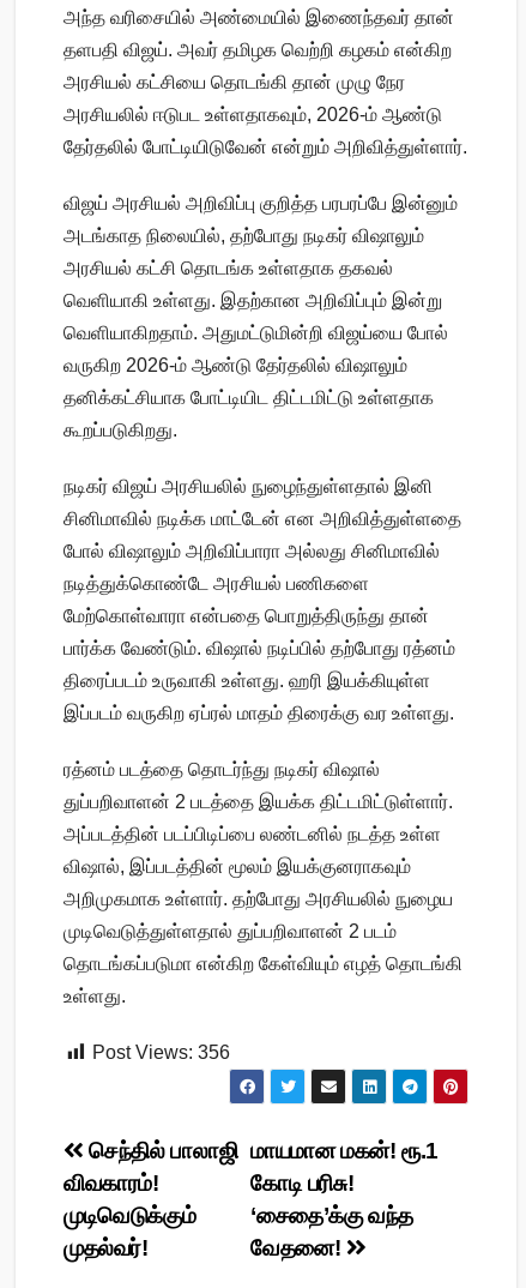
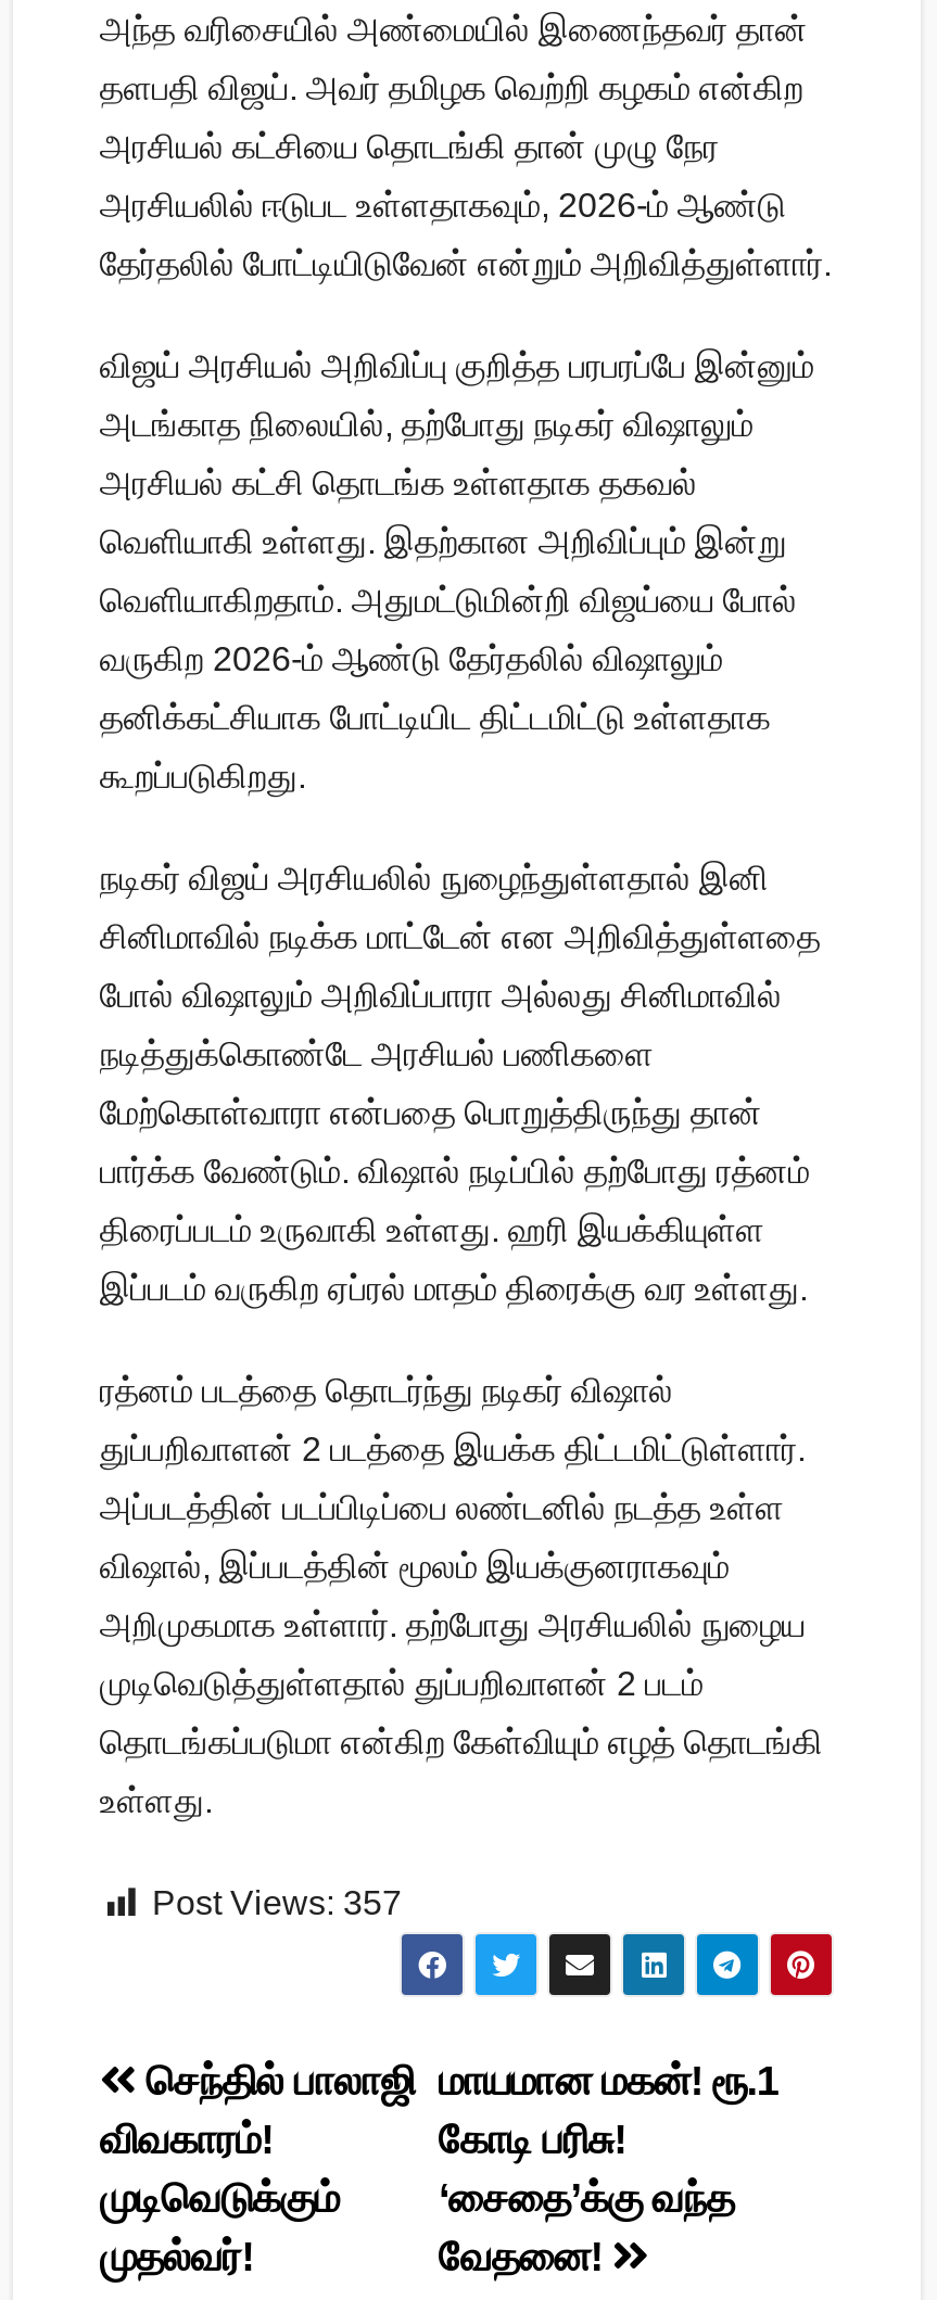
[92,1043,230,1063] Post Views: 356 -> [152,1885,402,1922] Post Views: 357

